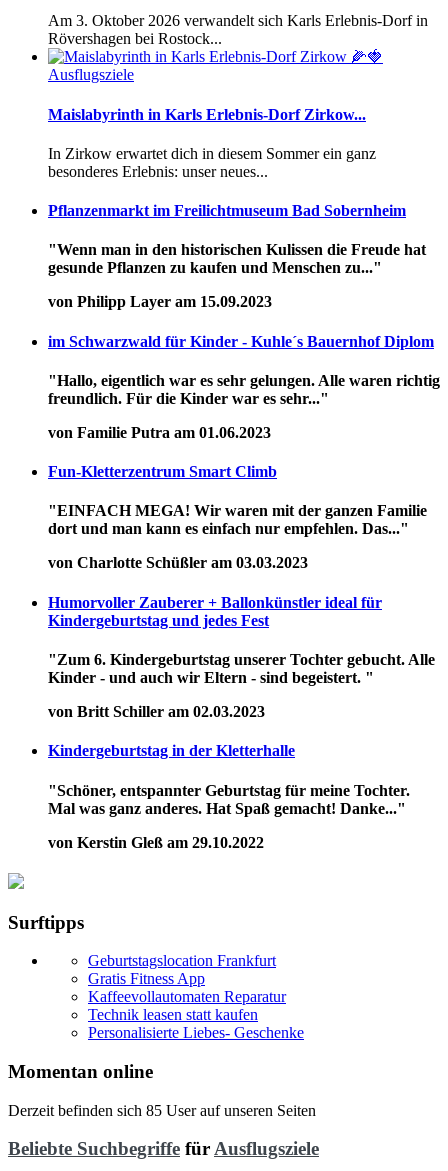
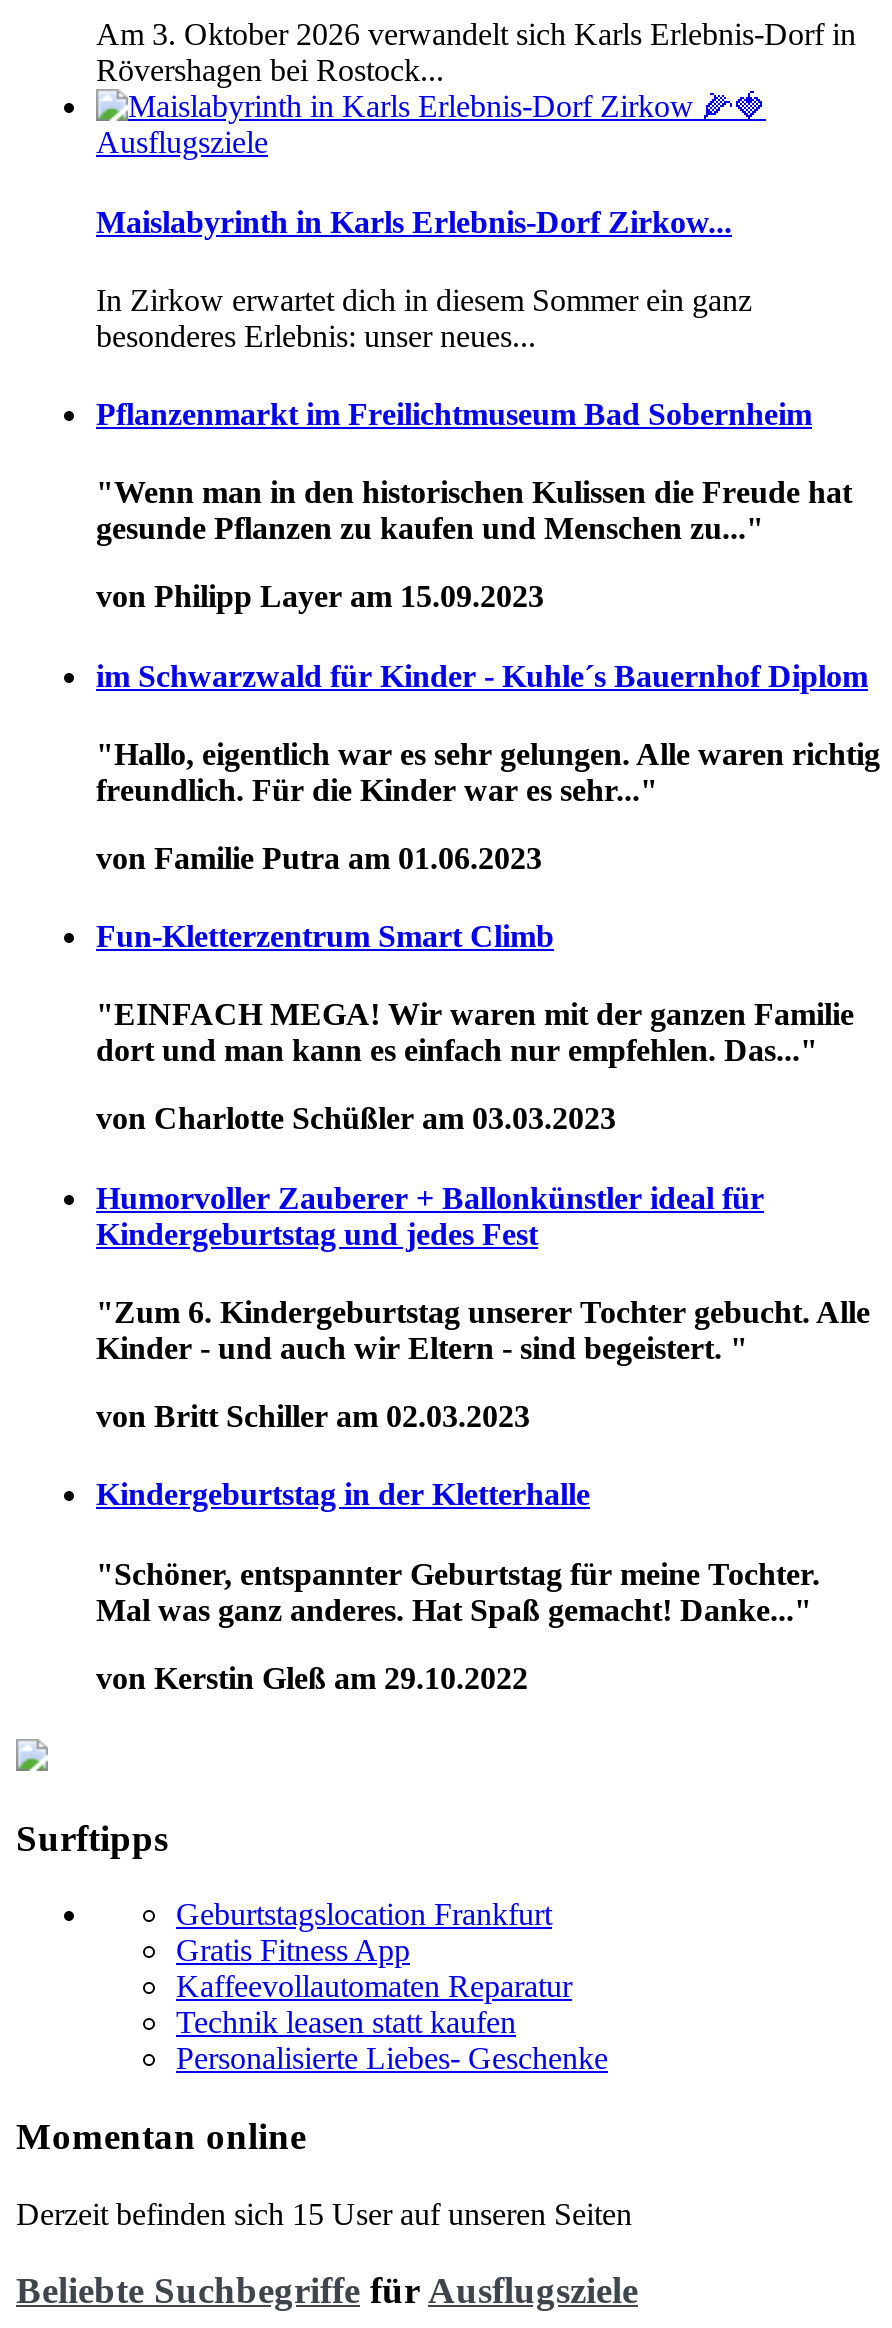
[8,1102,316,1119] Derzeit befinden sich 85 User auf unseren Seiten -> [16,2196,632,2230] Derzeit befinden sich 15 User auf unseren Seiten

